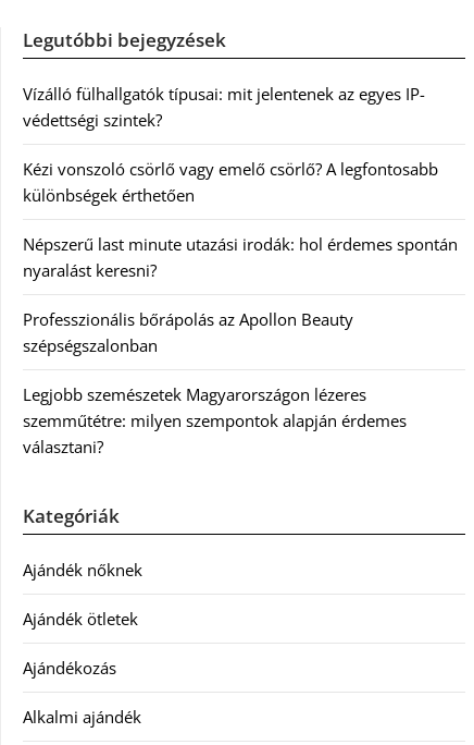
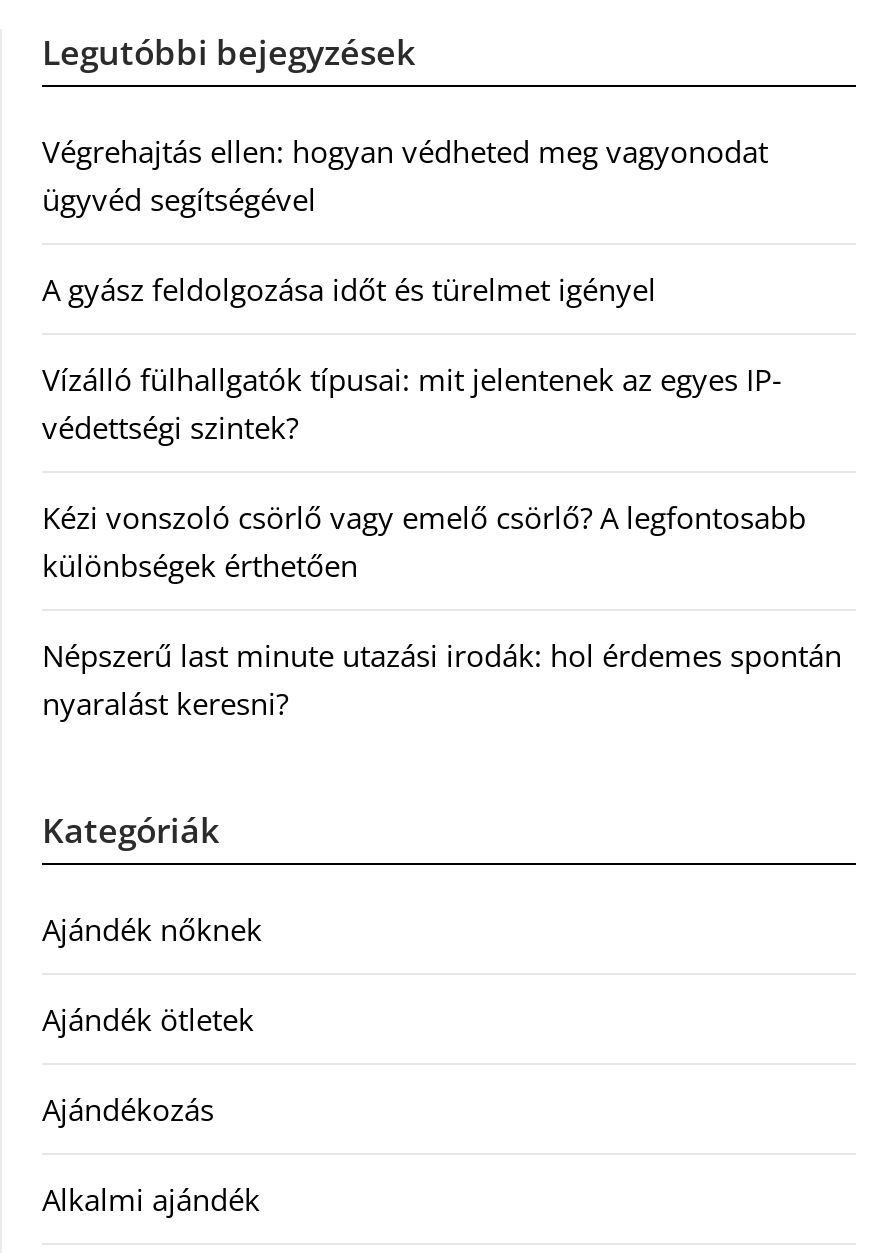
none -> [42,131,768,309] Végrehajtás ellen: hogyan védheted meg vagyonodat | ügyvéd segítségével | A gyász feldolgozása időt és türelmet igényel
moved [23,83,458,281] -> [42,359,842,723]: Vízálló fülhallgatók típusai: mit jelentenek az egyes IP- | védettségi szintek? | Kézi vonszoló csörlő vagy emelő csörlő? A legfontosabb | különbségek érthetően | Népszerű last minute utazási irodák: hol érdemes spontán | nyaralást keresni?
[23,308,407,457] Professzionális bőrápolás az Apollon Beauty | szépségszalonban | Legjobb szemészetek Magyarországon lézeres | szemműtétre: milyen szempontok alapján érdemes | választani? -> none

